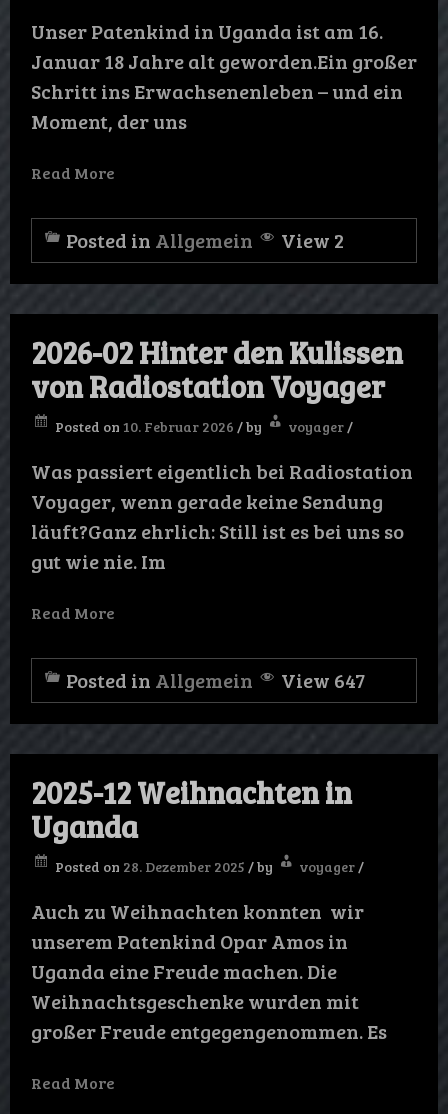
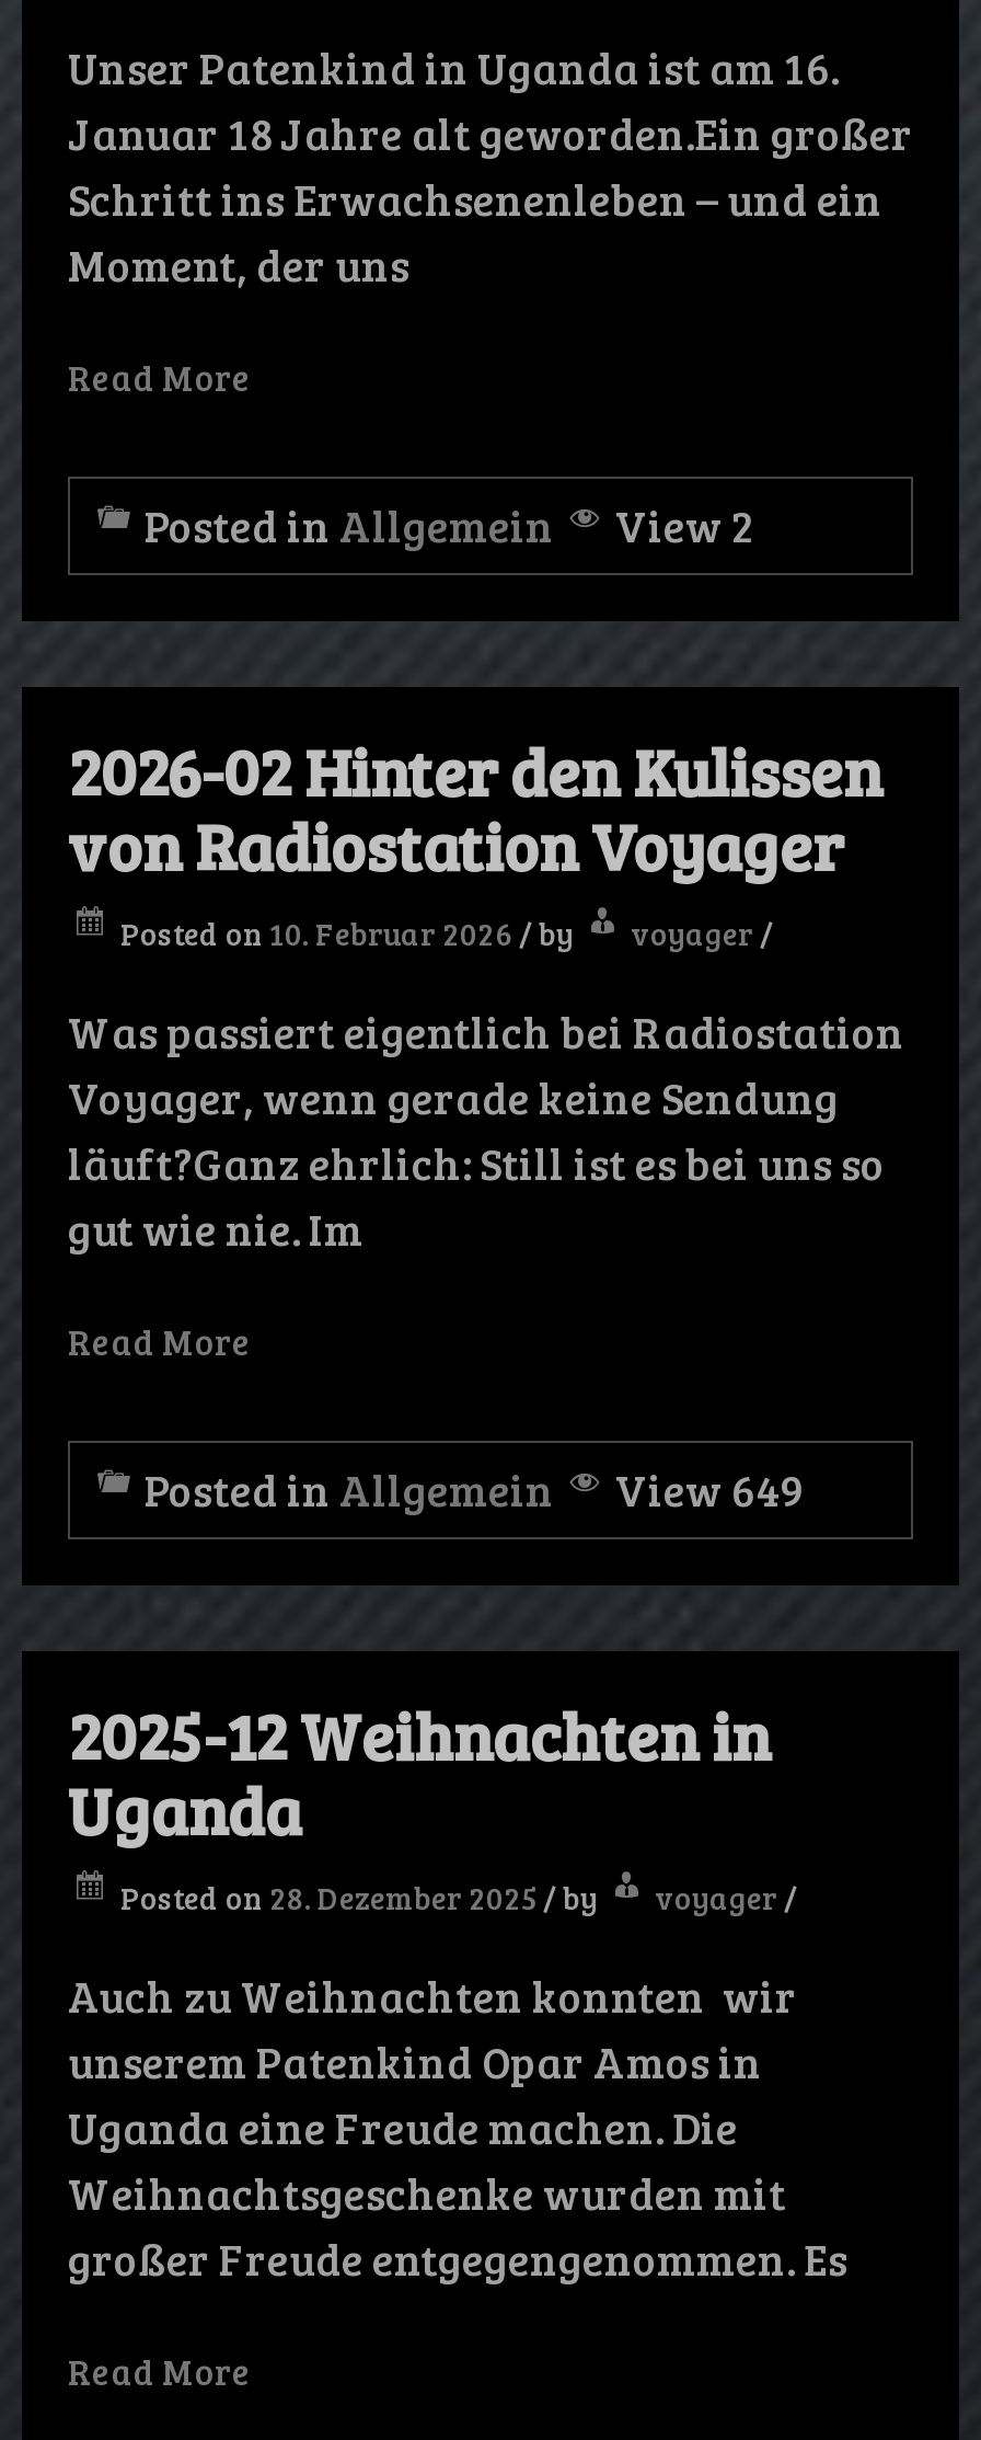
[66,666,365,694] Posted in Allgemein View 647 -> [145,1457,804,1519] Posted in Allgemein View 649

